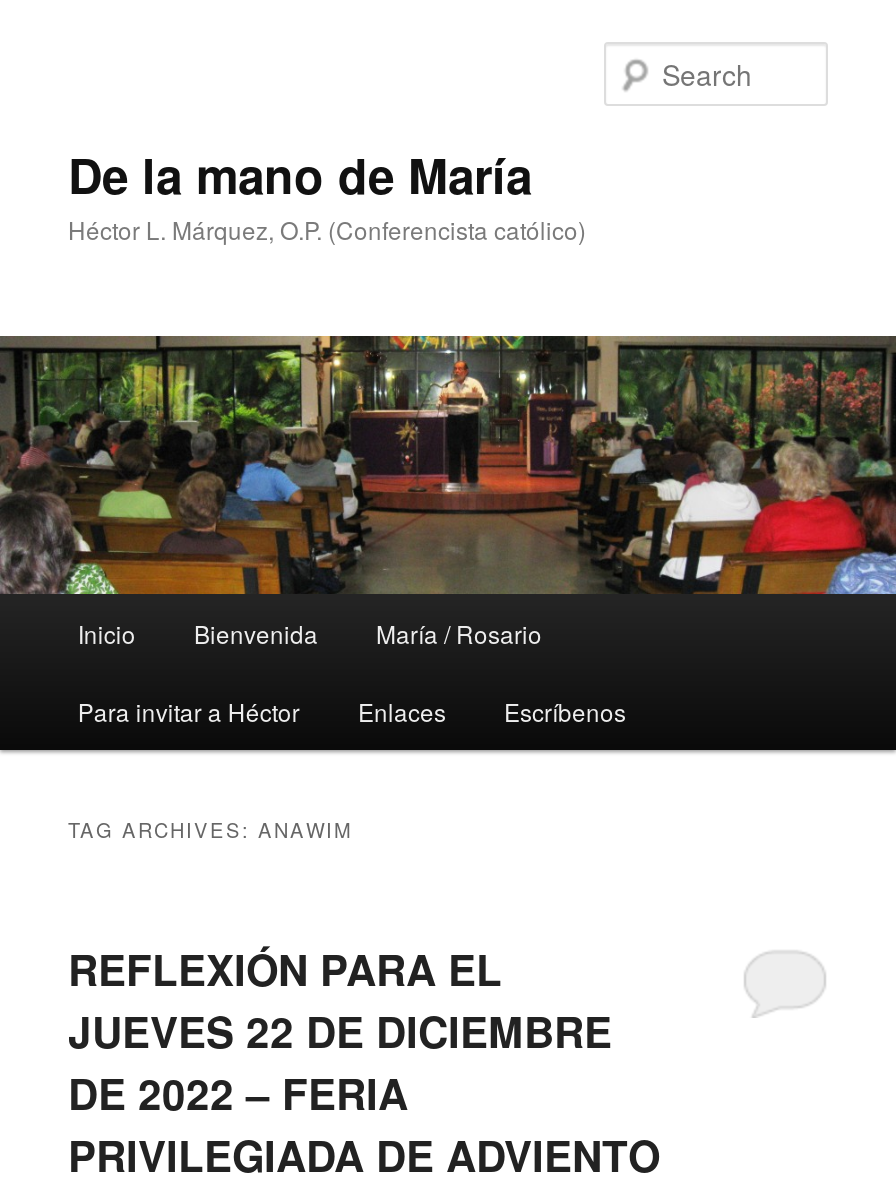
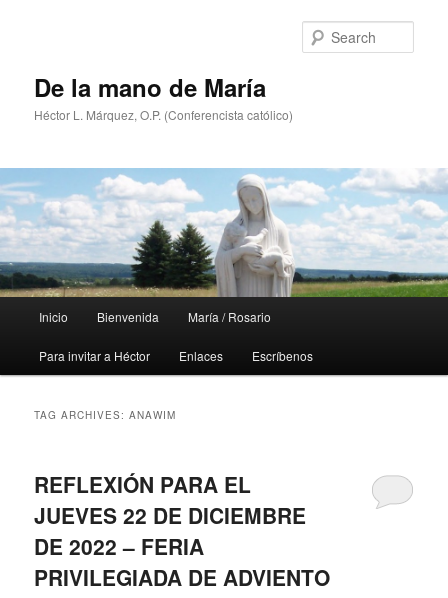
[6,334,890,596] [image] -> [3,168,445,298] [image]

